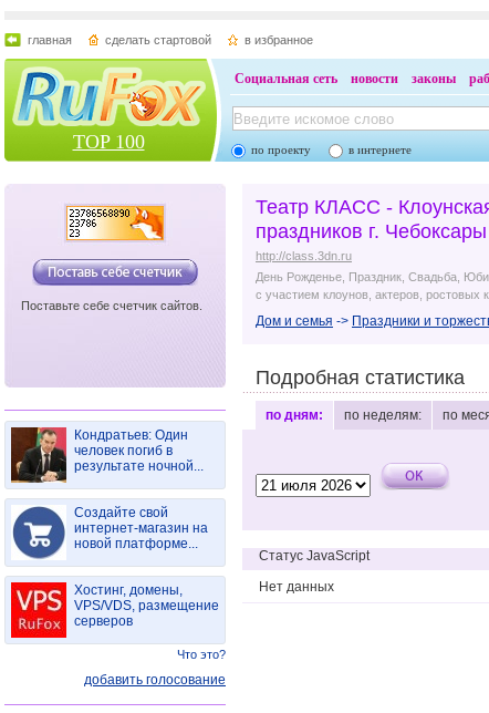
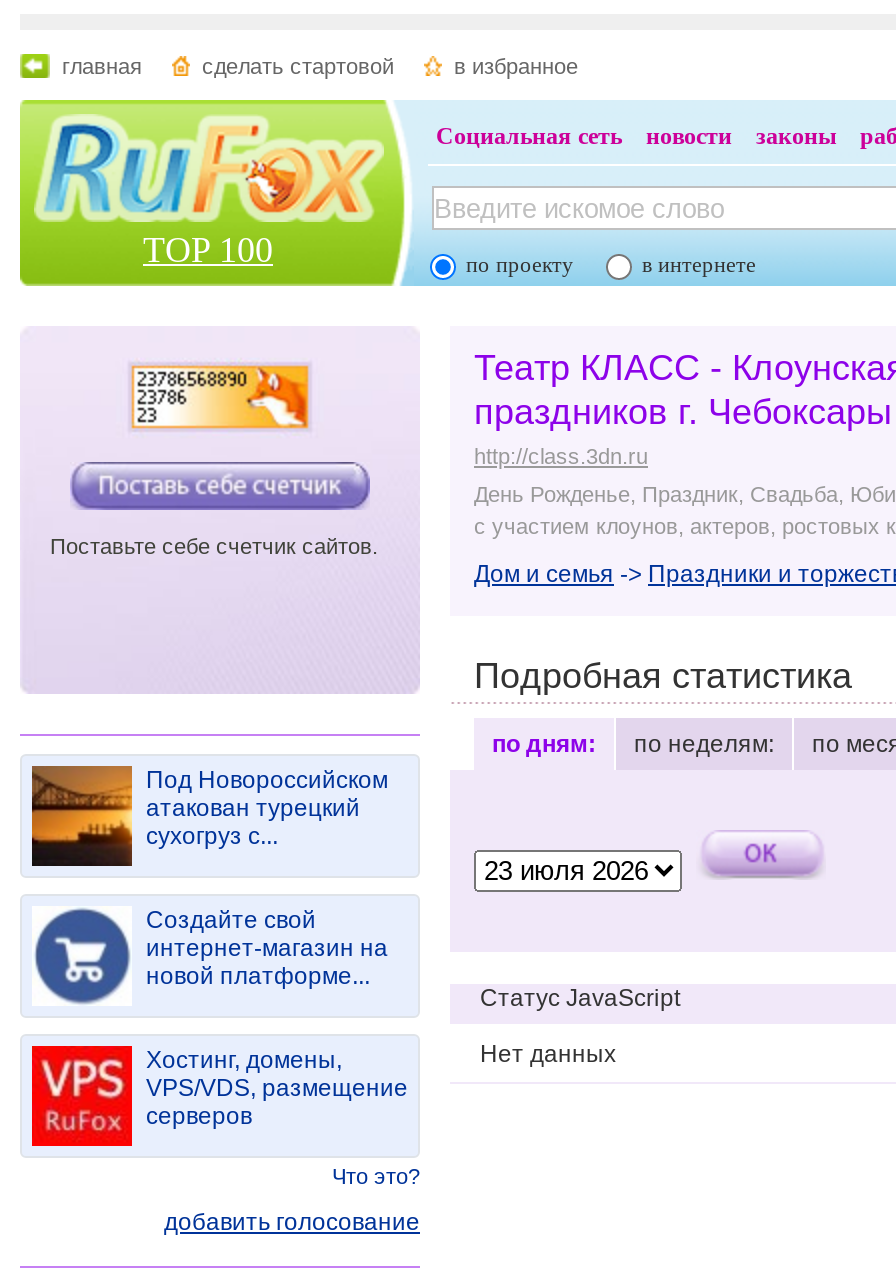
[10,427,204,484] [image] | Кондратьев: Один | человек погиб в | результате ночной... -> [30,766,388,868] [image] | Под Новороссийском | атакован турецкий | сухогруз с...

